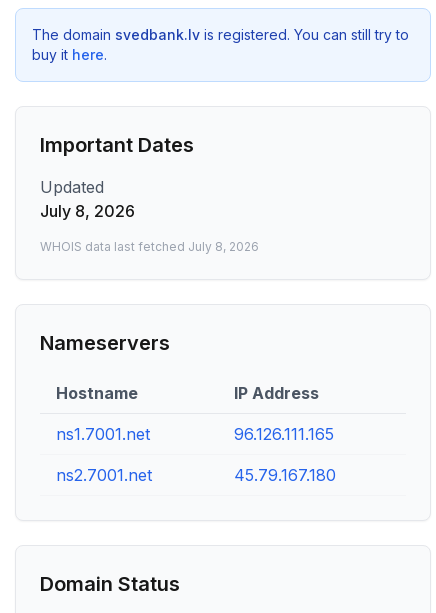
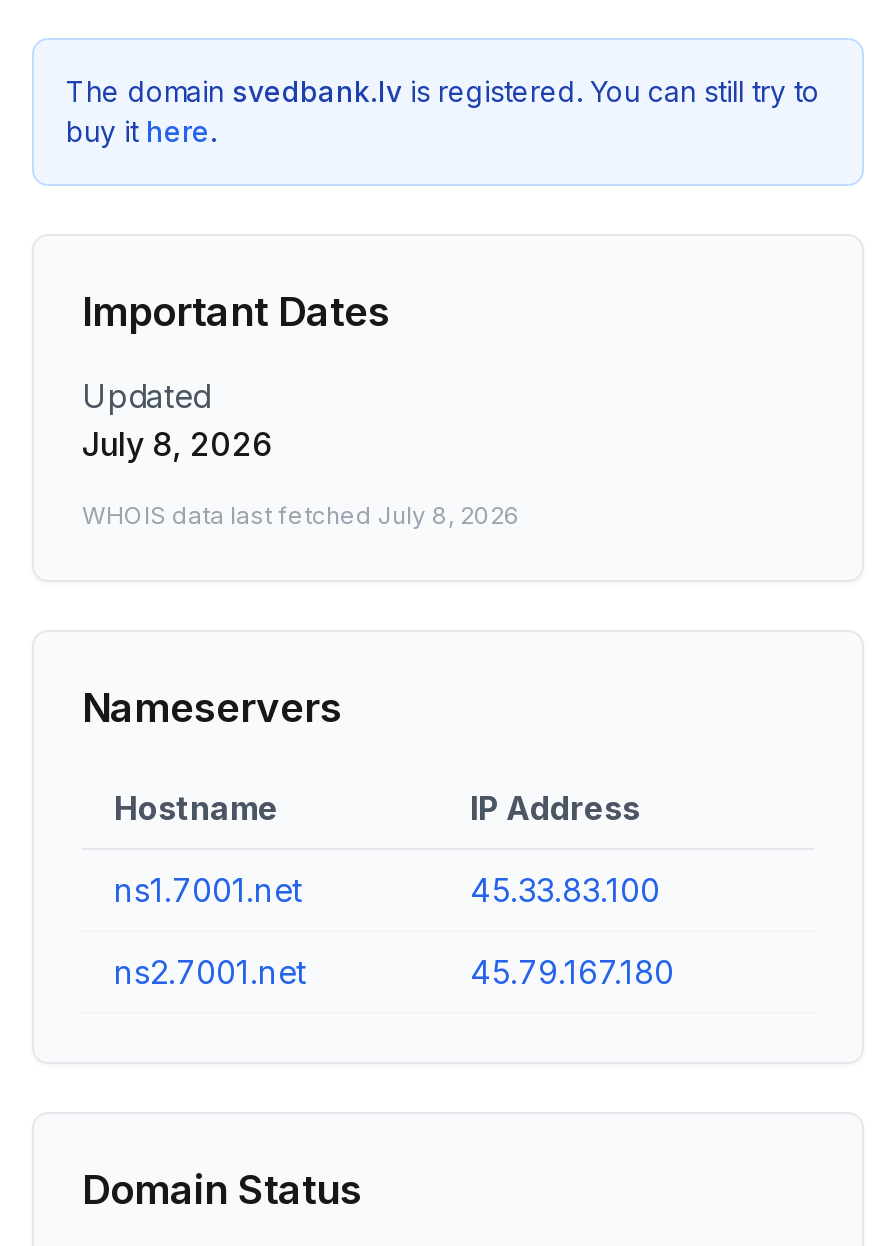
[234,424,334,444] 96.126.111.165 -> [470,870,660,910] 45.33.83.100

